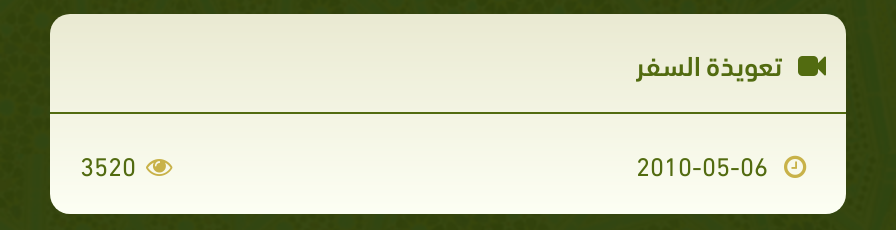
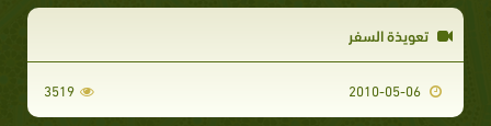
[80,144,136,184] 3520 -> [44,79,75,101] 3519

